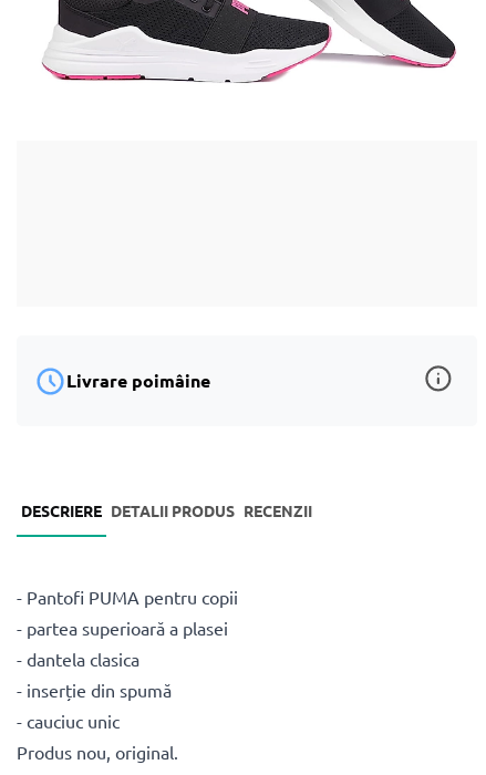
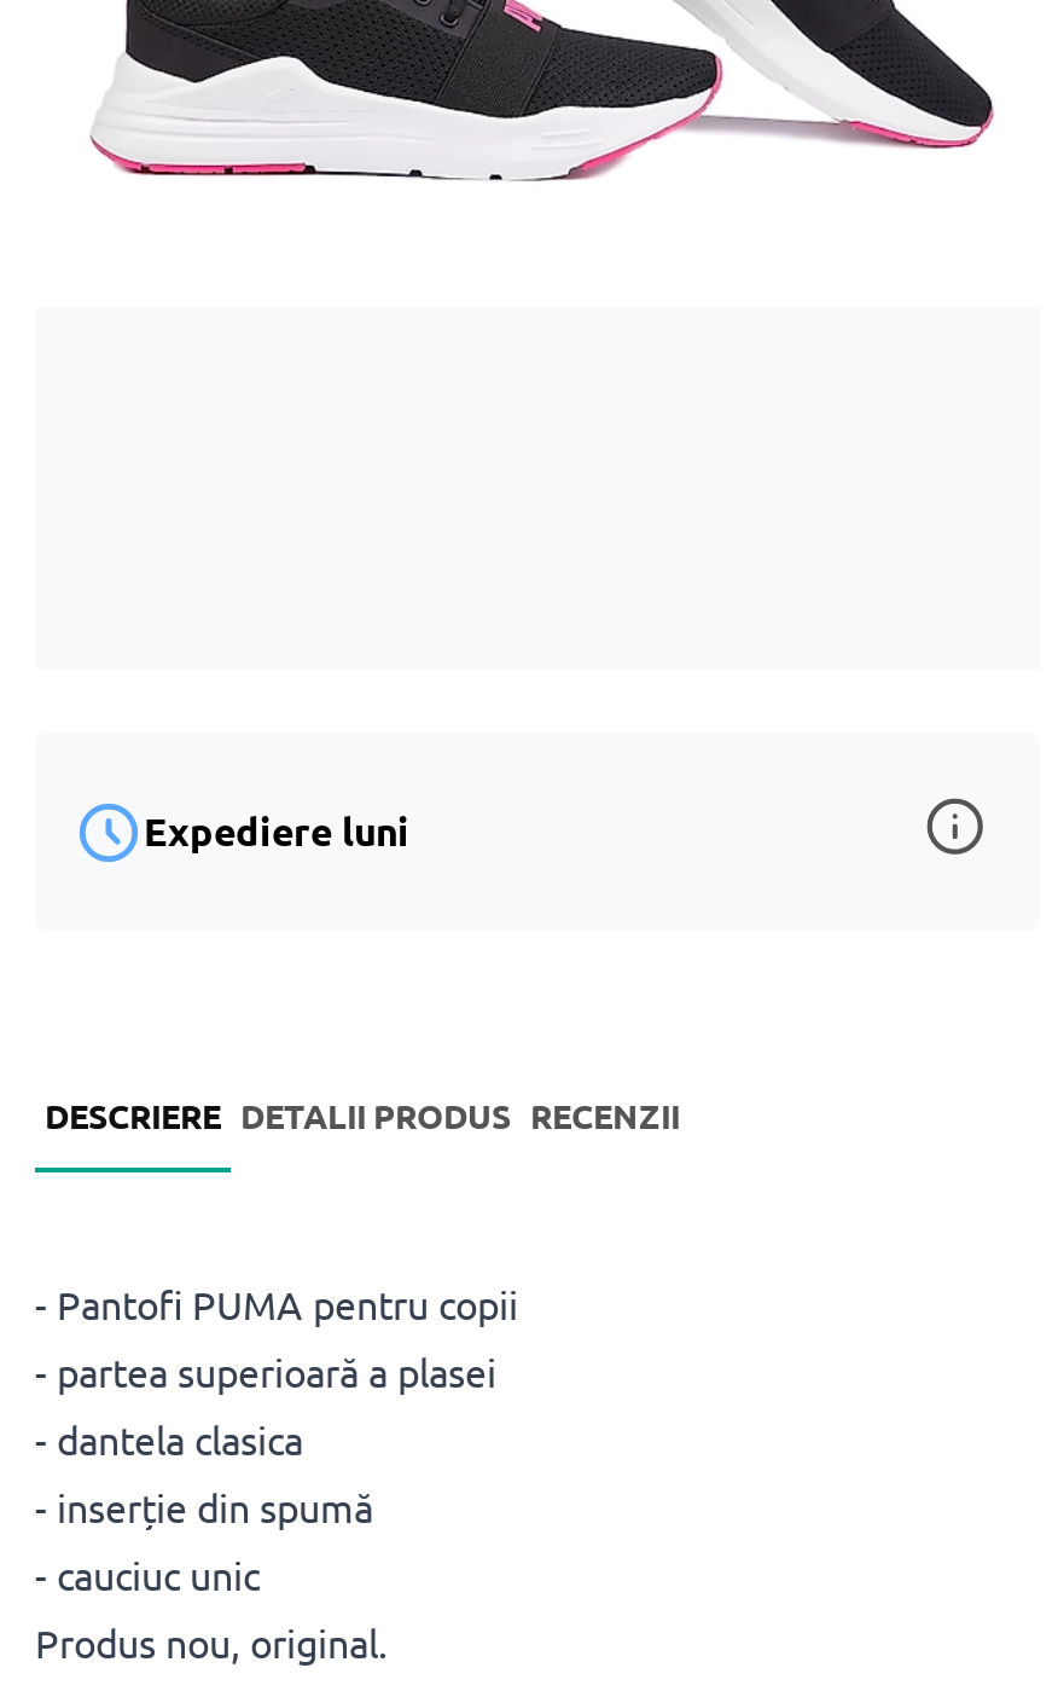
[66,369,210,392] Livrare poimâine -> [144,805,409,856] Expediere luni

